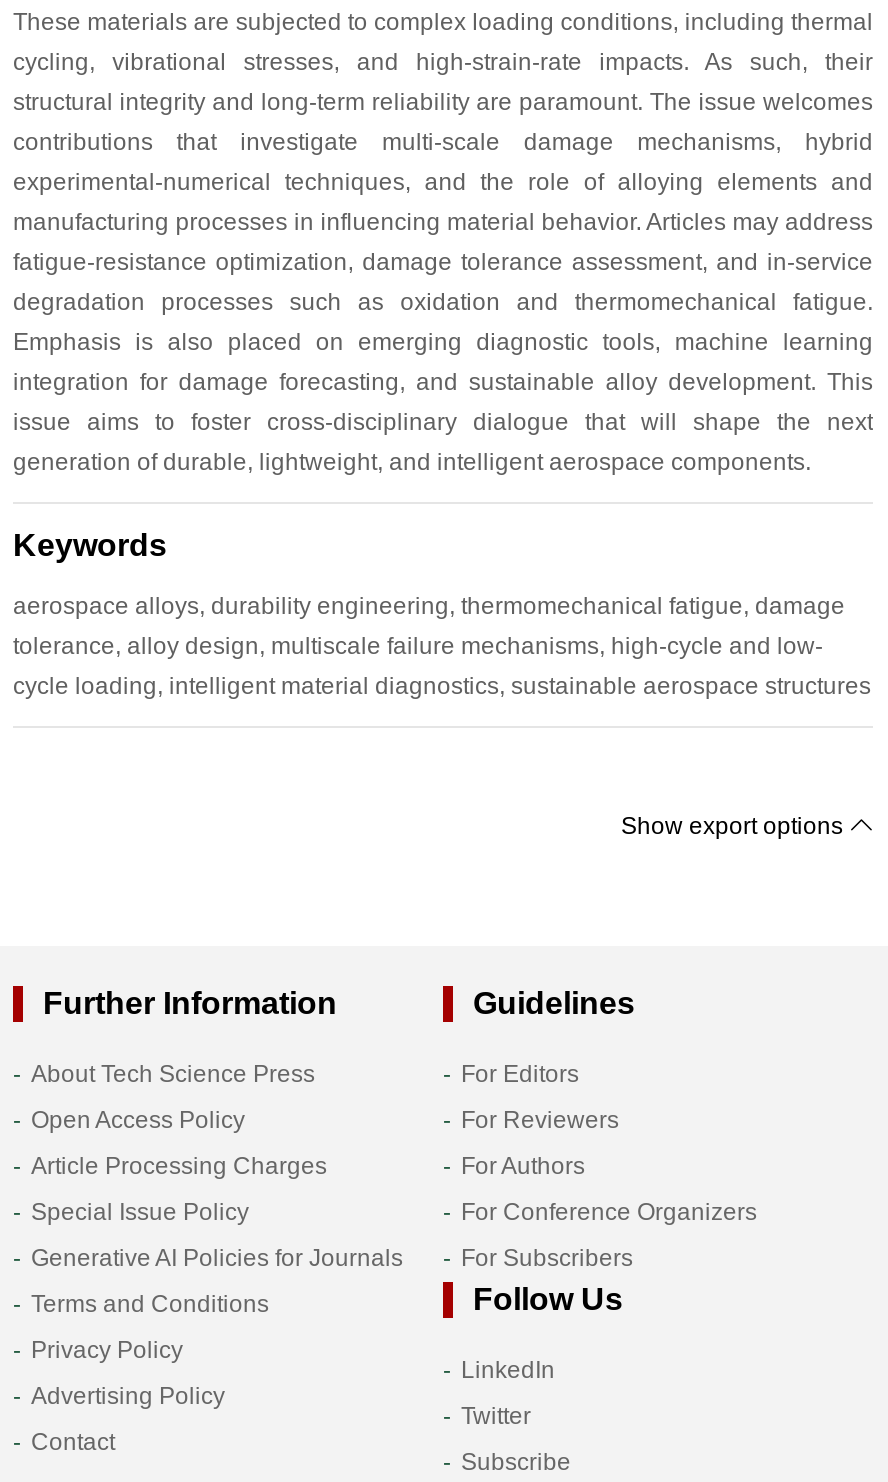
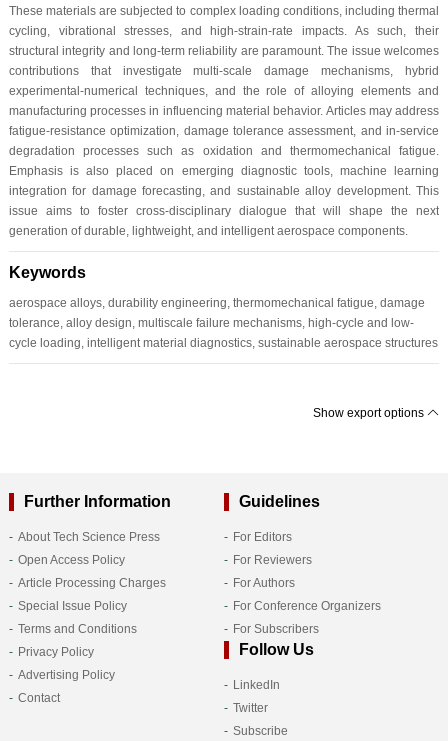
[31,1244,403,1272] Generative AI Policies for Journals -> none
moved [31,1290,269,1456] -> [18,622,137,705]: Terms and Conditions | Privacy Policy | Advertising Policy | Contact

